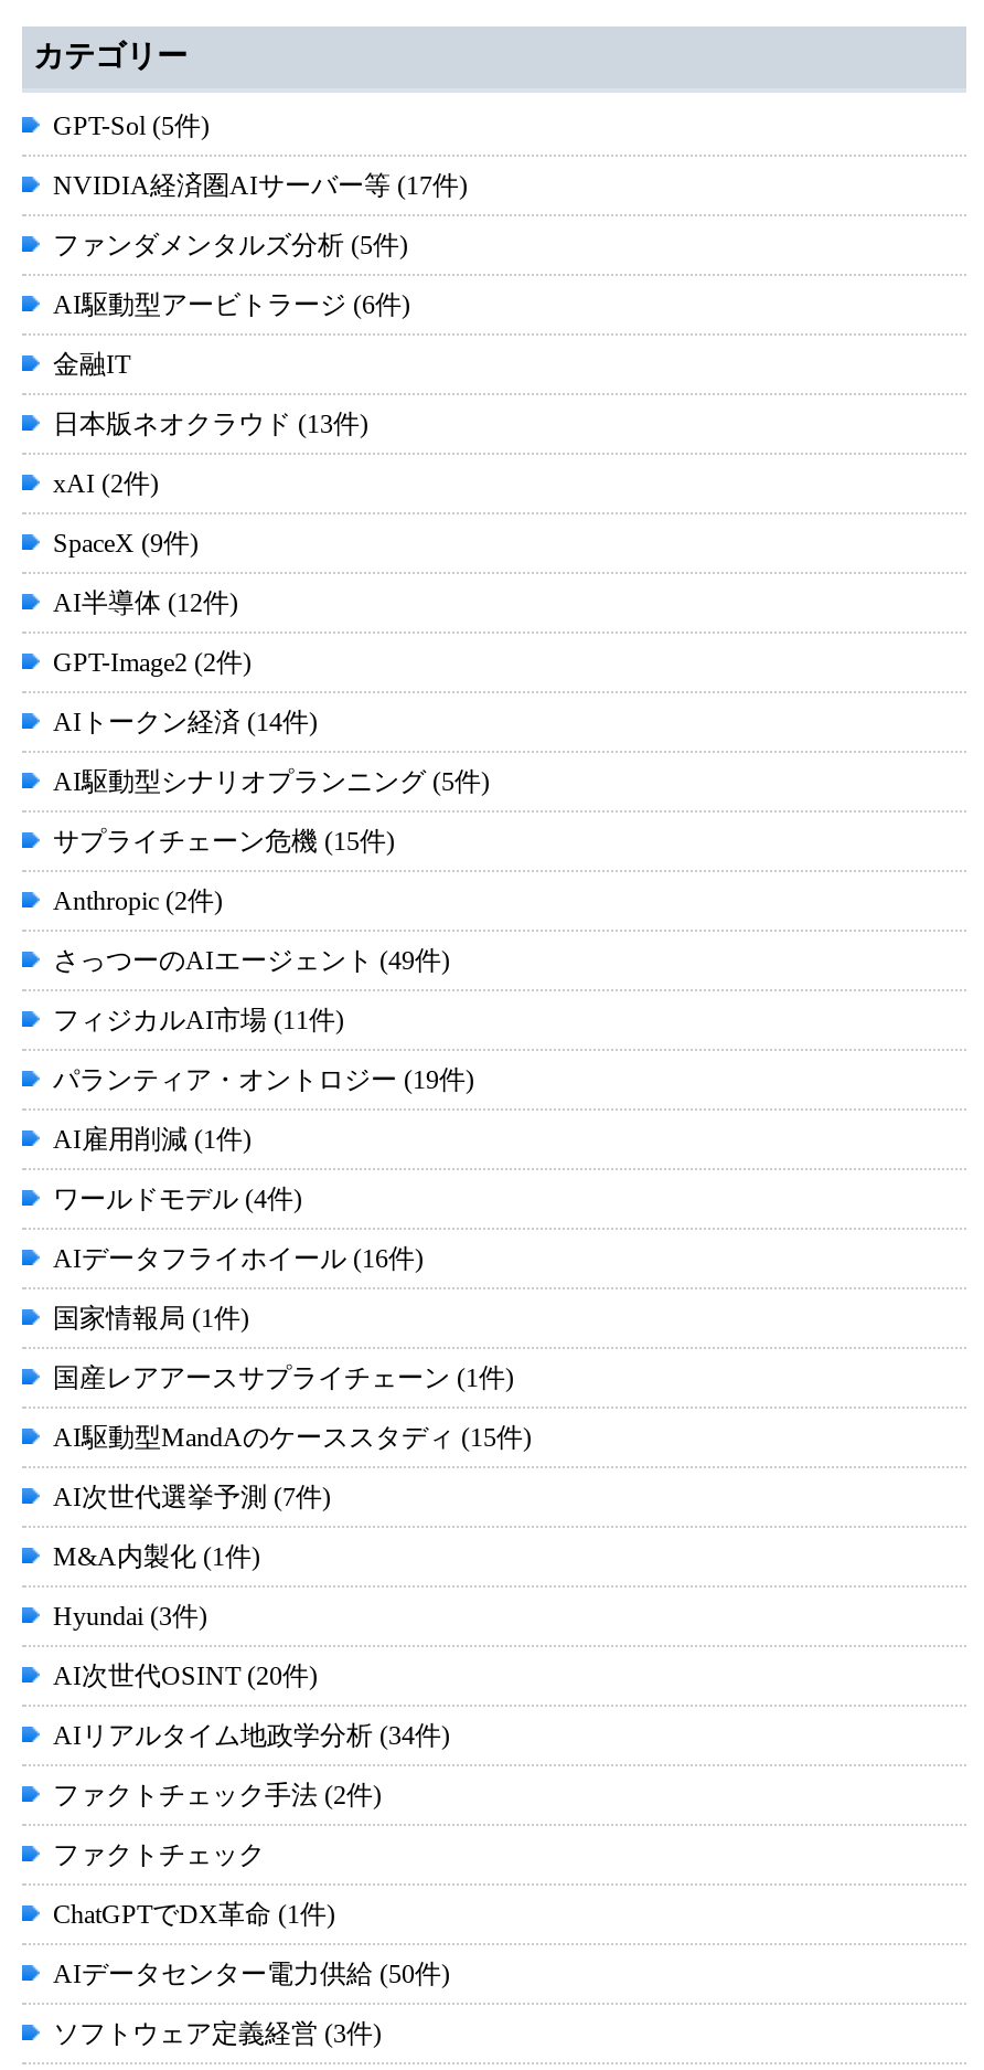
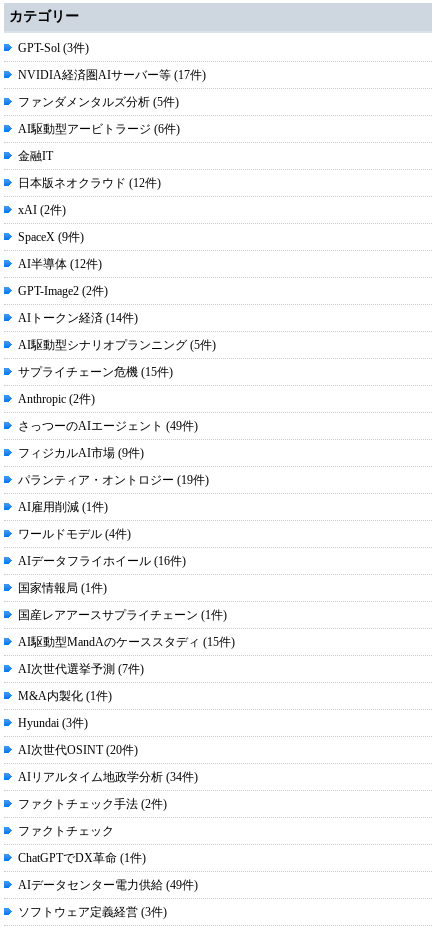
[53,111,210,142] GPT-Sol (5件) -> [18,41,89,55] GPT-Sol (3件)
[53,409,368,440] 日本版ネオクラウド (13件) -> [18,176,161,190] 日本版ネオクラウド (12件)
[53,1005,344,1036] フィジカルAI市場 (11件) -> [18,446,144,460] フィジカルAI市場 (9件)
[53,1959,450,1990] AIデータセンター電力供給 (50件) -> [18,878,198,892] AIデータセンター電力供給 (49件)

